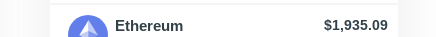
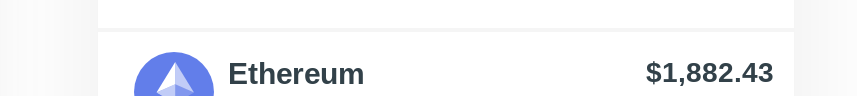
[324,17,388,33] $1,935.09 -> [646,56,774,88] $1,882.43

